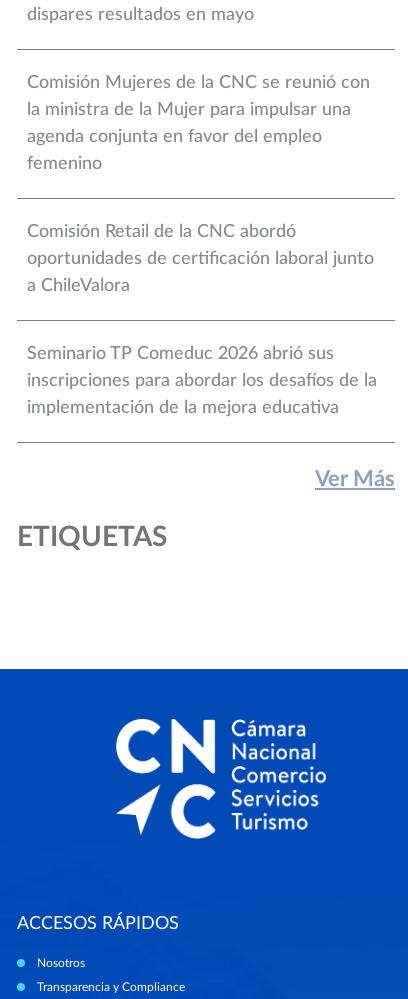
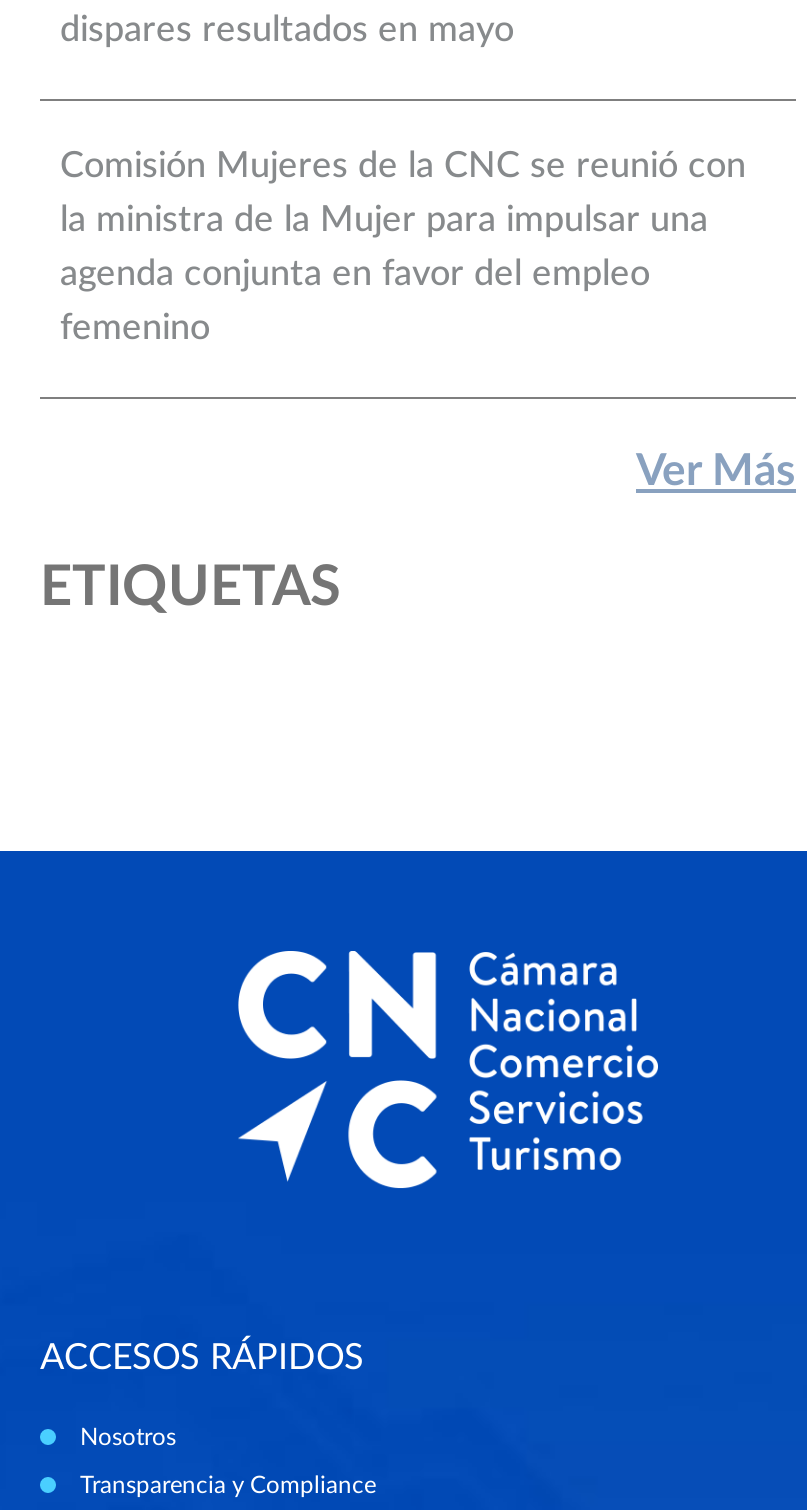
[27,223,374,295] Comisión Retail de la CNC abordó | oportunidades de certificación laboral junto | a ChileValora -> none
[27,345,377,417] Seminario TP Comeduc 2026 abrió sus | inscripciones para abordar los desafíos de la | implementación de la mejora educativa -> none

